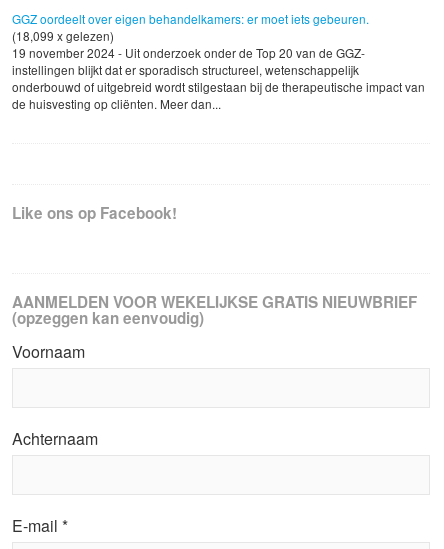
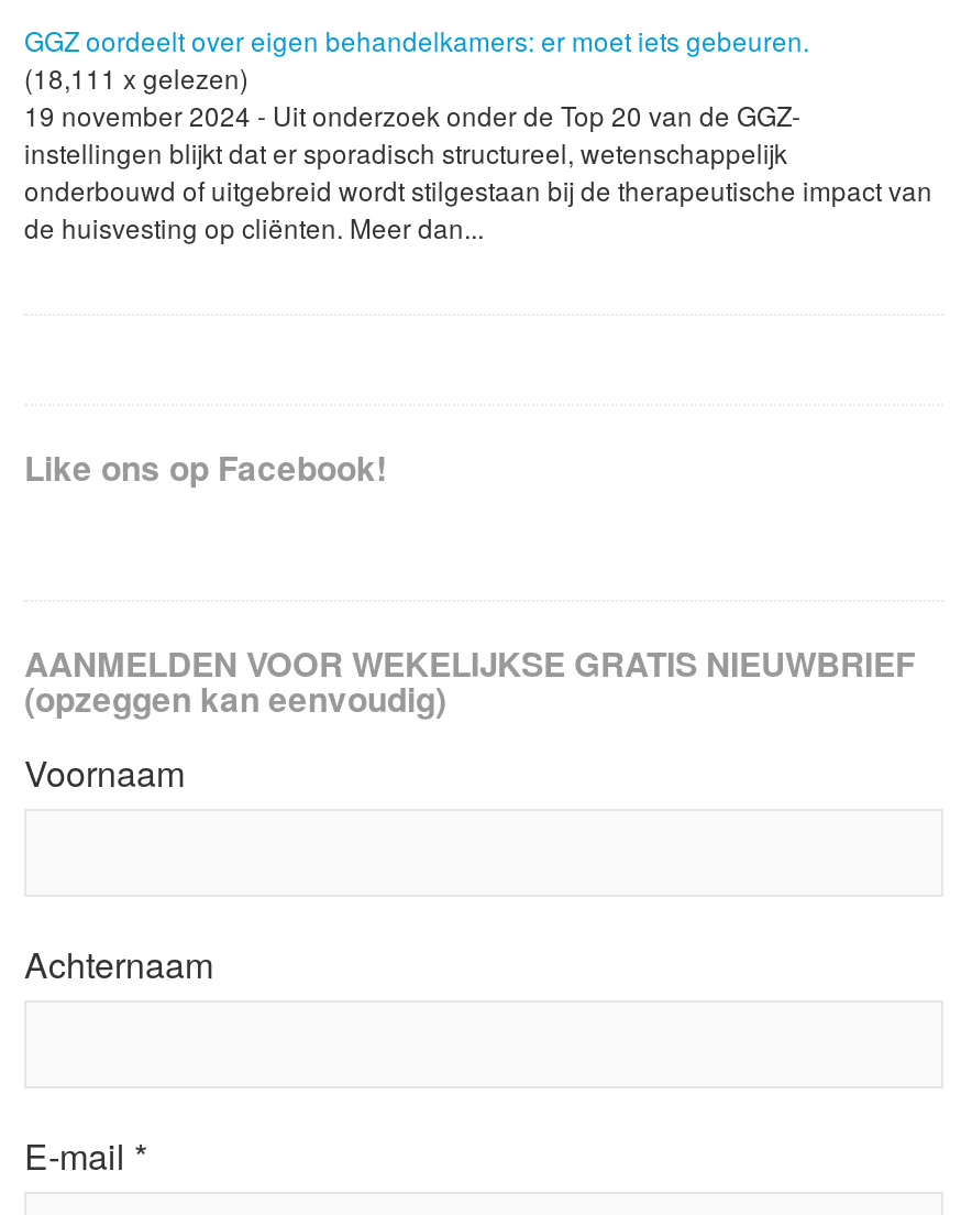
[12,26,114,43] (18,099 x gelezen) -> [24,57,248,95] (18,111 x gelezen)

